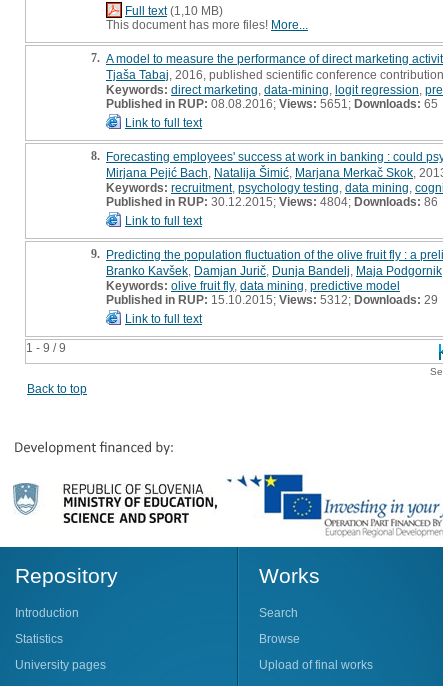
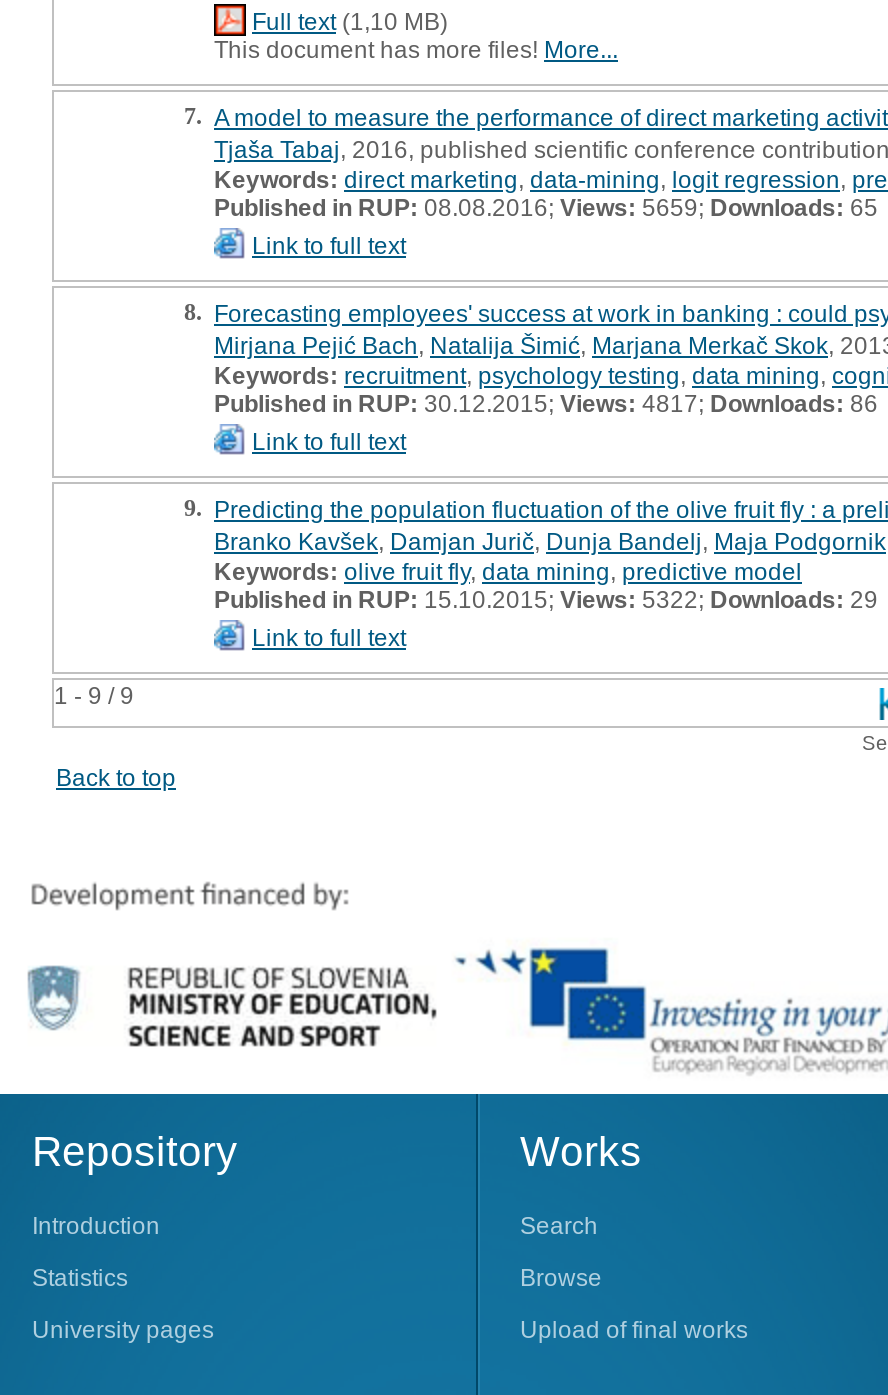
[106,96,438,110] Published in RUP:08.08.2016;Views:5651;Downloads: 65 -> [214,193,878,221] Published in RUP:08.08.2016;Views:5659;Downloads: 65
[106,194,438,208] Published in RUP:30.12.2015;Views:4804;Downloads:86 -> [214,389,878,417] Published in RUP:30.12.2015;Views:4817;Downloads:86
[106,292,438,306] Published in RUP:15.10.2015;Views:5312;Downloads: 29 -> [214,585,878,613] Published in RUP:15.10.2015;Views:5322;Downloads: 29

